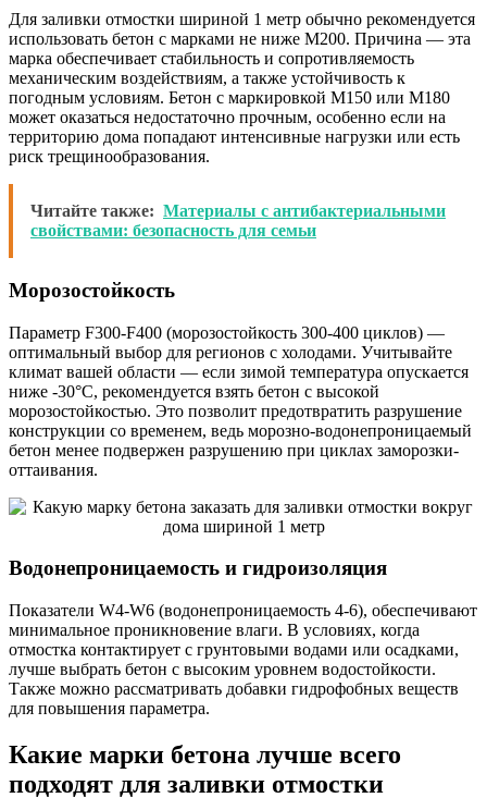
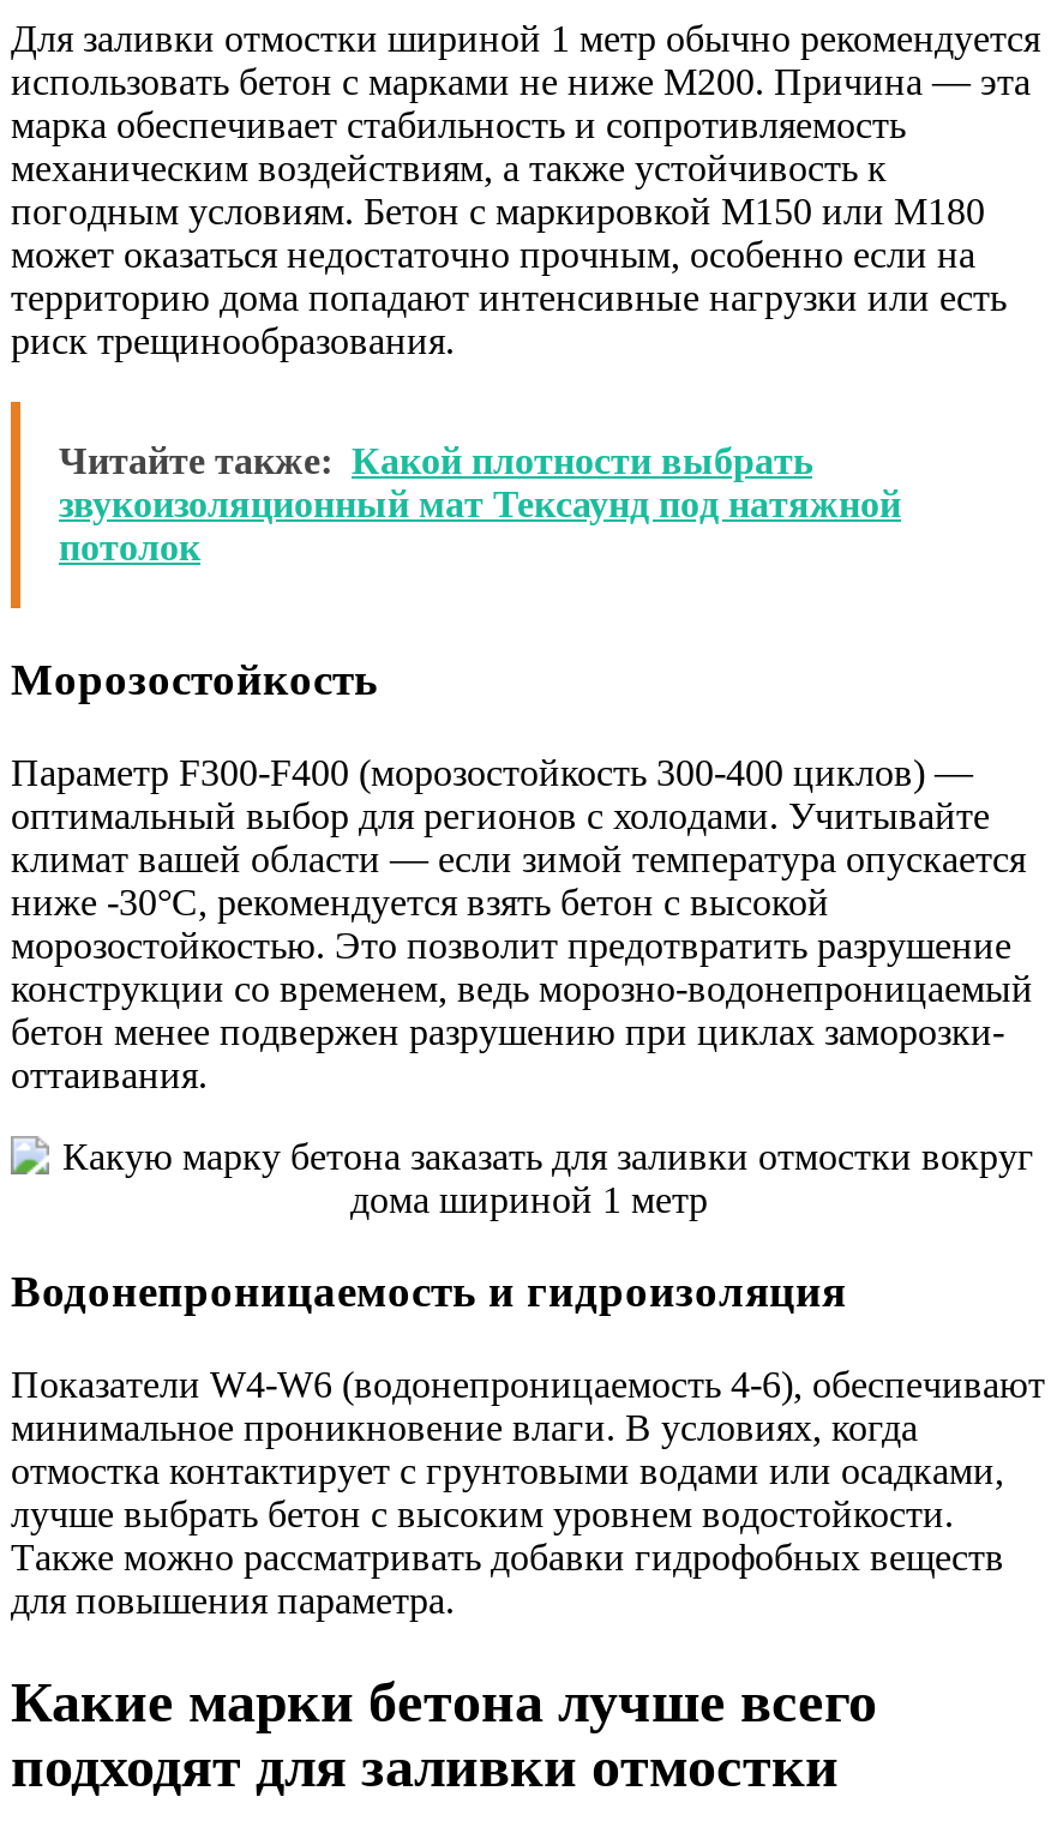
[30,202,446,240] Читайте также: Материалы с антибактериальными | свойствами: безопасность для семьи -> [59,441,901,568] Читайте также: Какой плотности выбрать | звукоизоляционный мат Тексаунд под натяжной | потолок

